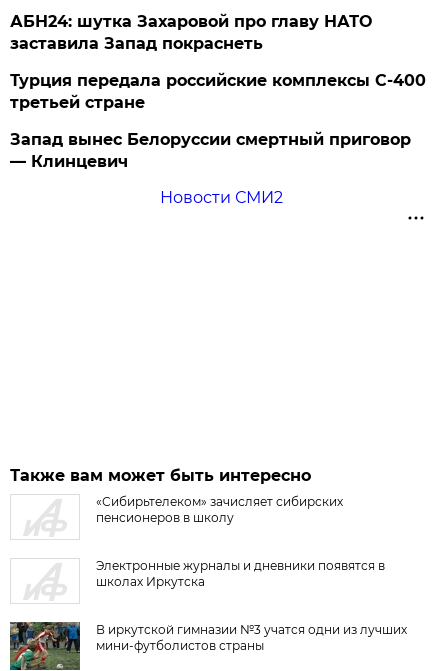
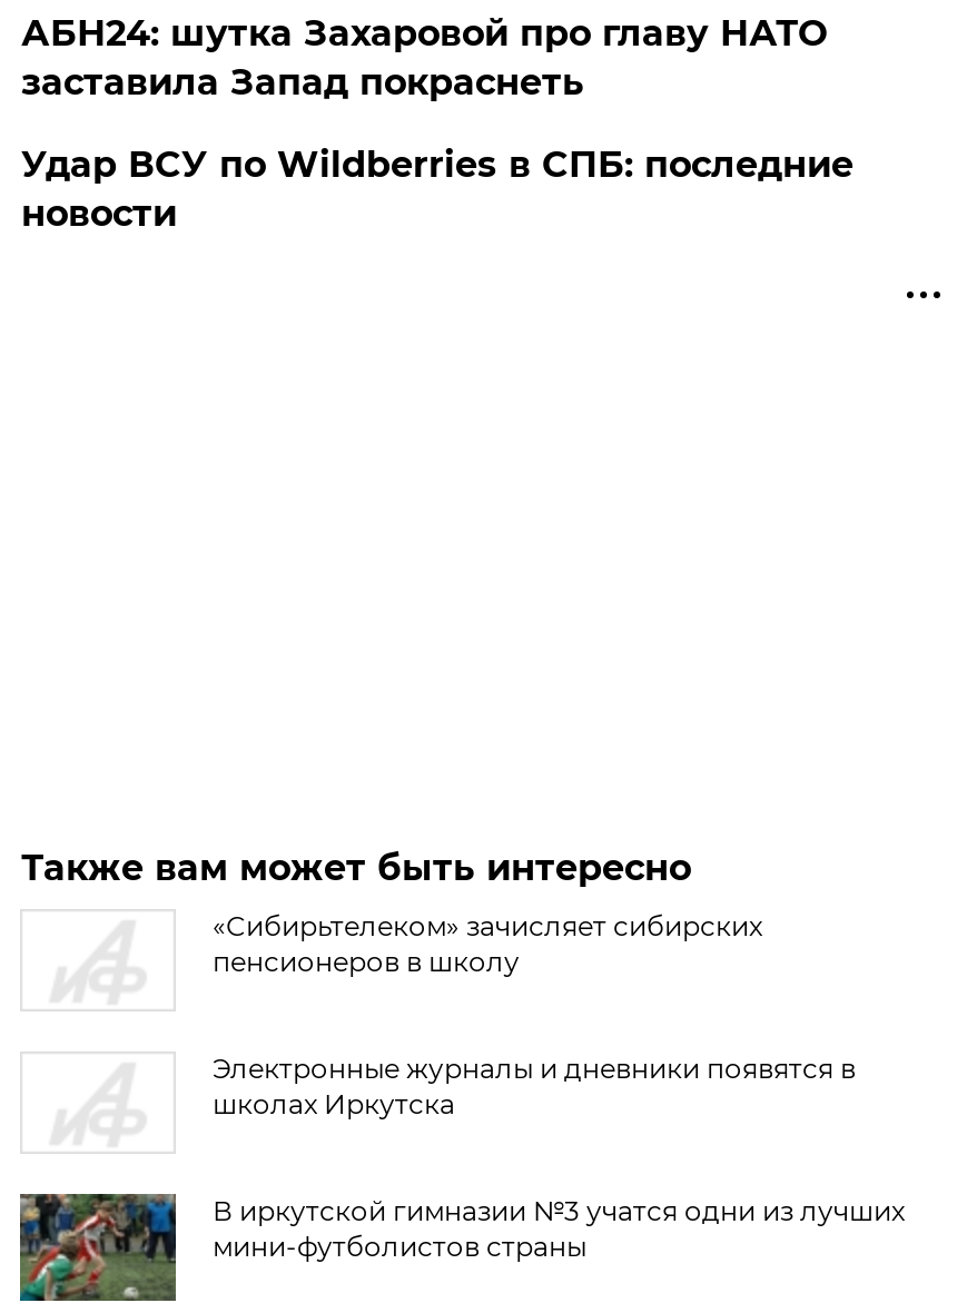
[10,71,426,207] Турция передала российские комплексы С-400 | третьей стране | Запад вынес Белоруссии смертный приговор | — Клинцевич | Новости СМИ2 -> [21,143,853,234] Удар ВСУ по Wildberries в СПБ: последние | новости

